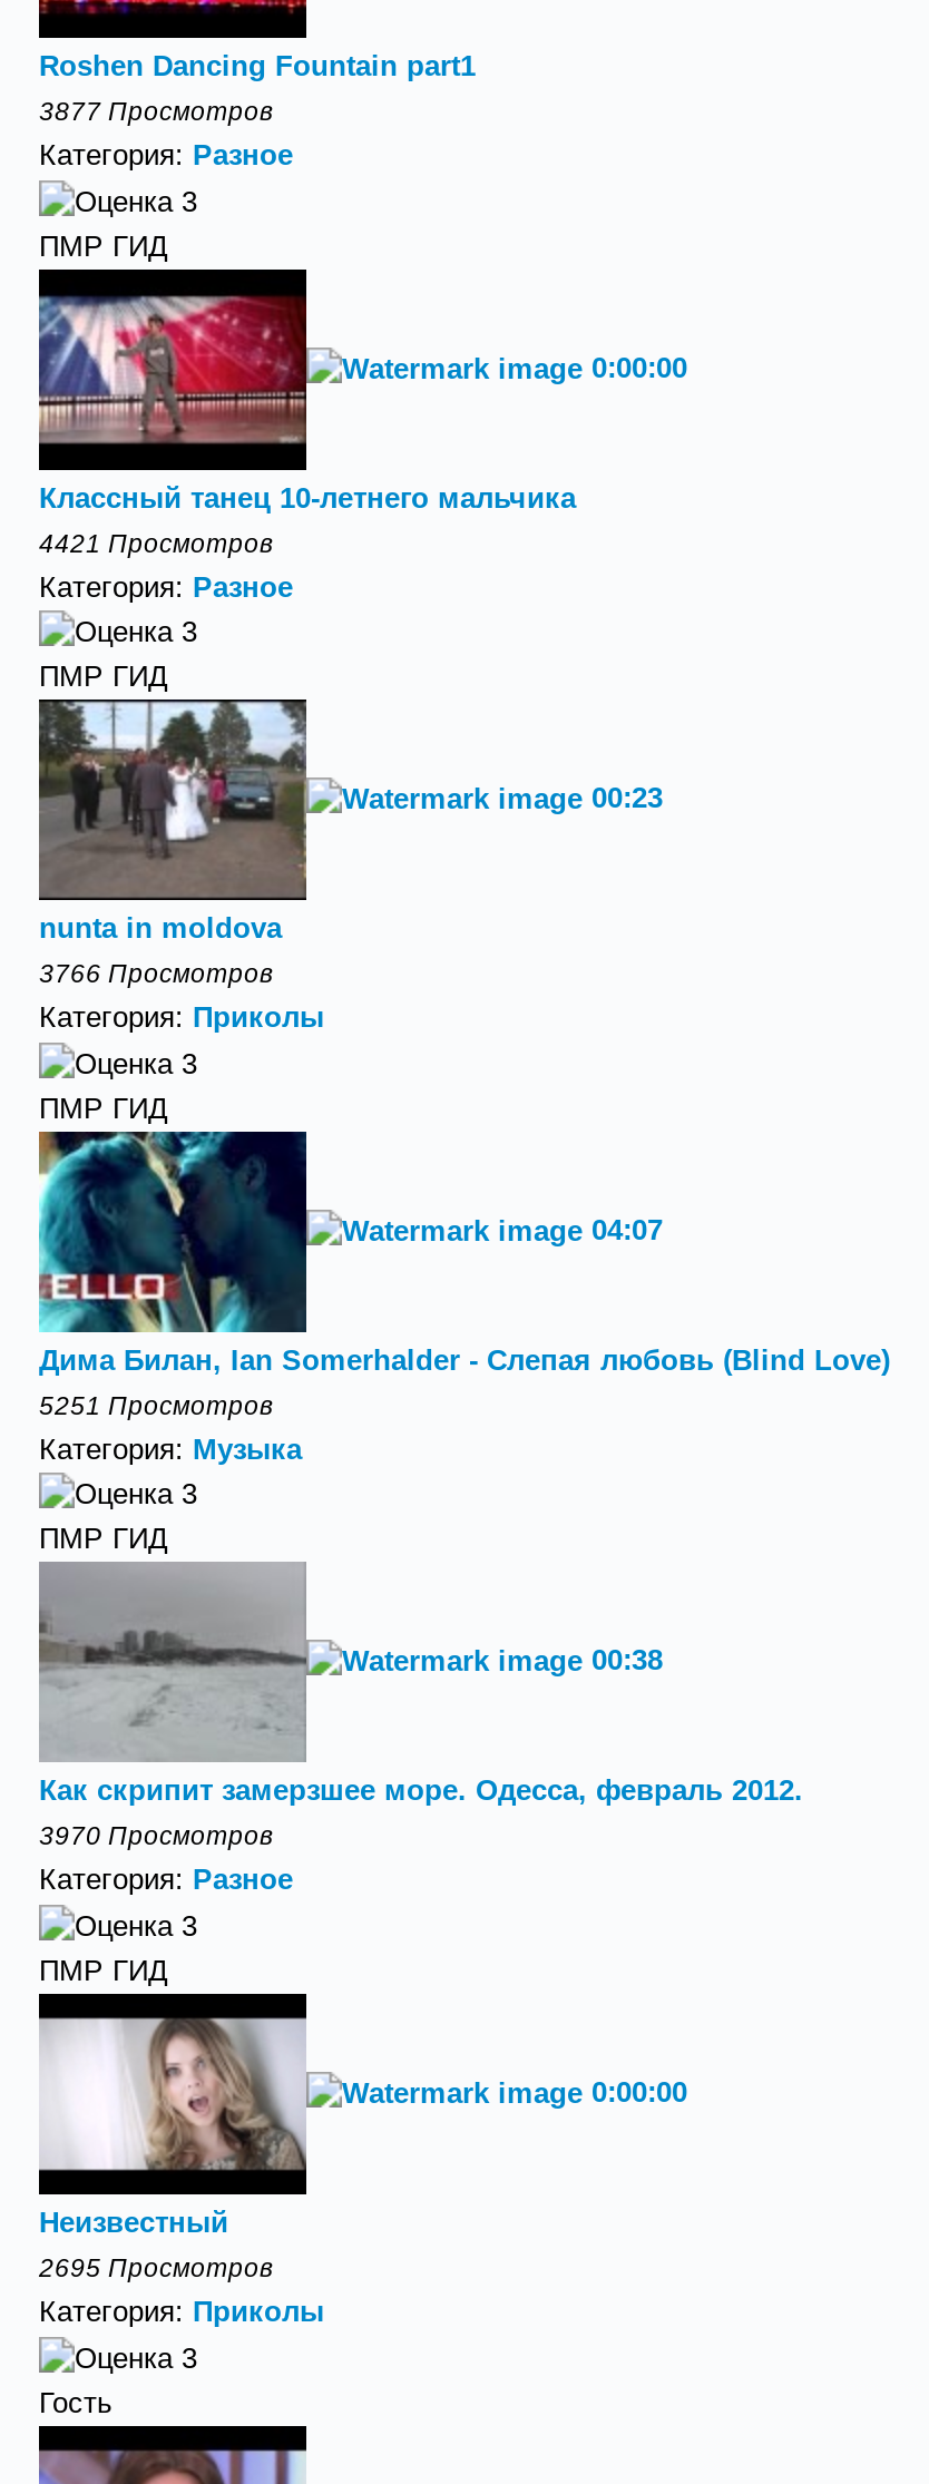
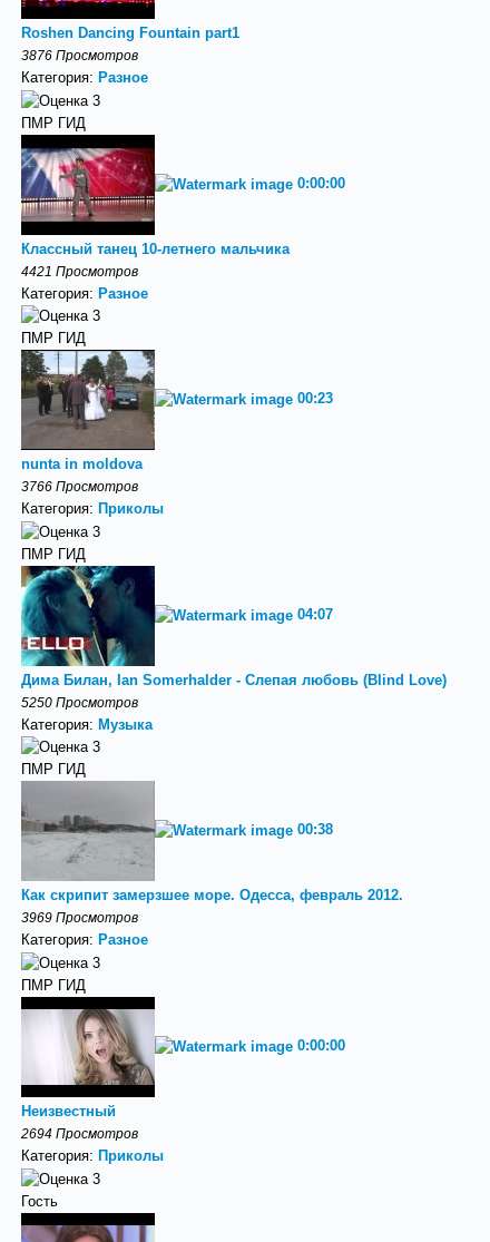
[39,96,273,125] 3877 Просмотров -> [21,48,138,63] 3876 Просмотров
[39,1390,273,1419] 5251 Просмотров -> [21,695,138,709] 5250 Просмотров
[39,1821,273,1850] 3970 Просмотров -> [21,911,138,925] 3969 Просмотров
[39,2252,273,2281] 2695 Просмотров -> [21,1126,138,1141] 2694 Просмотров

